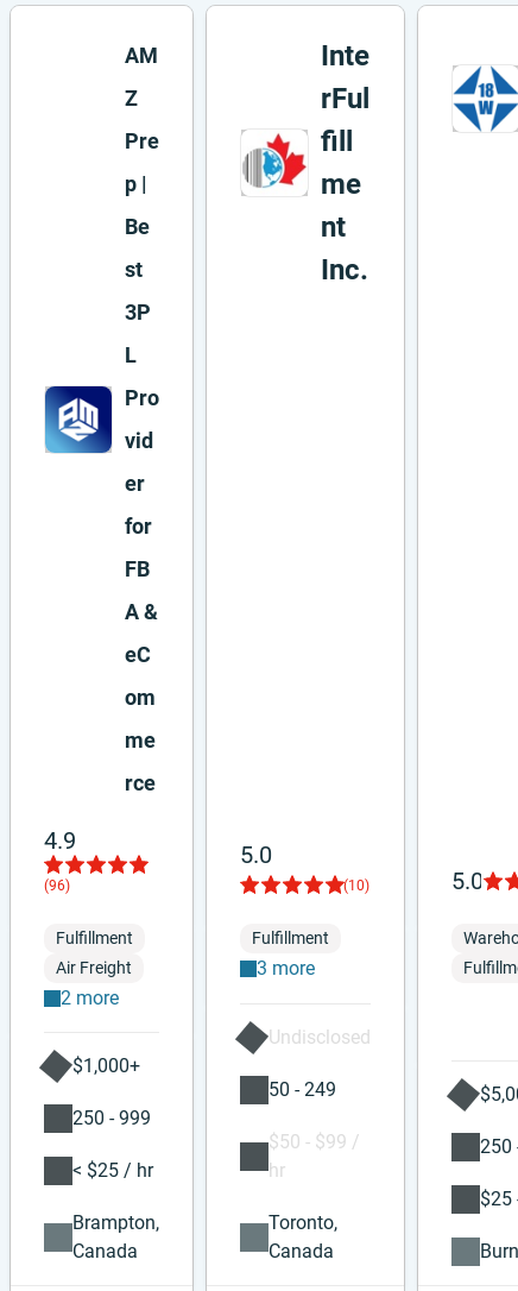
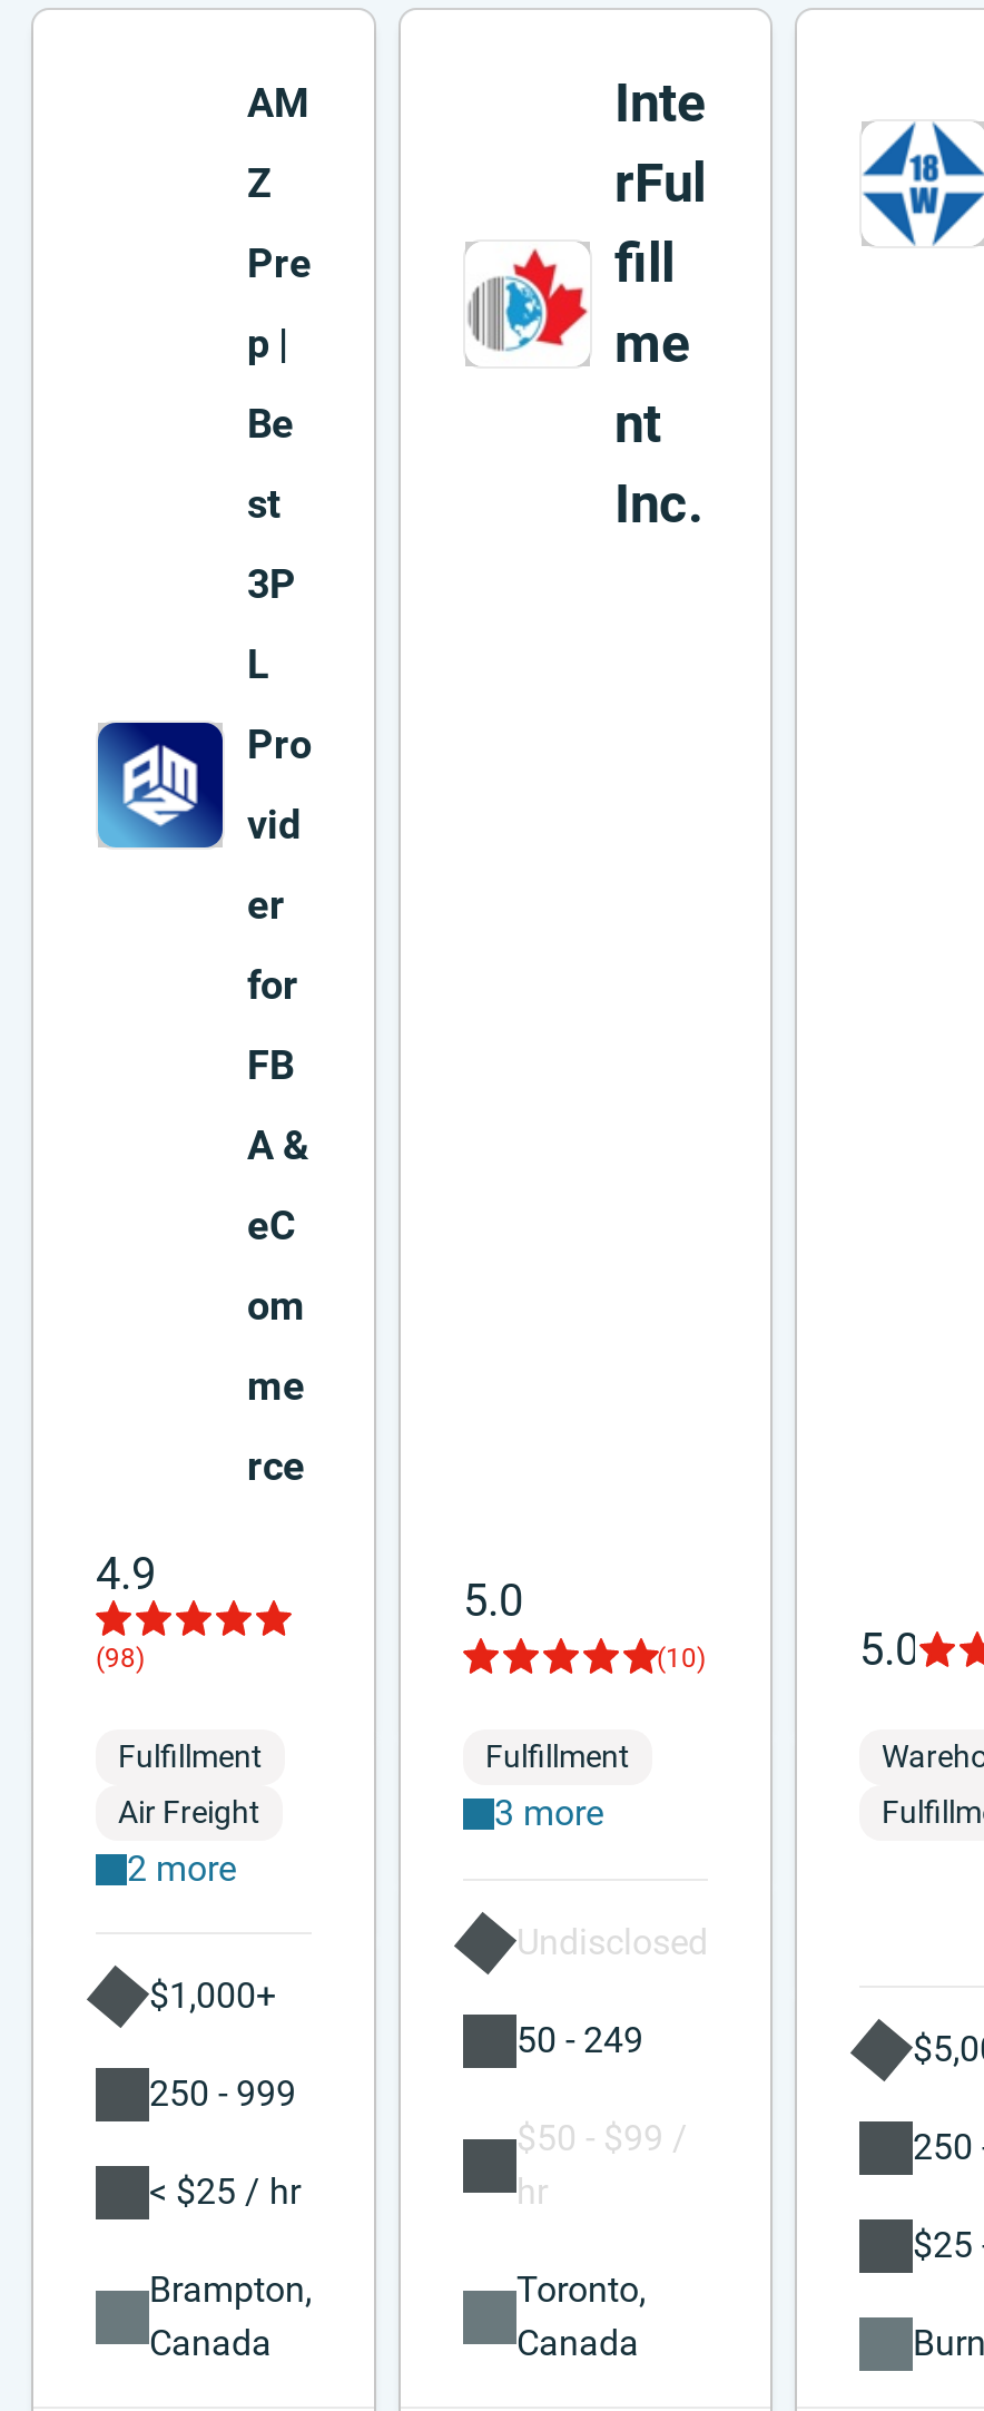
[44,877,70,894] (96) -> [96,1643,145,1674] (98)

